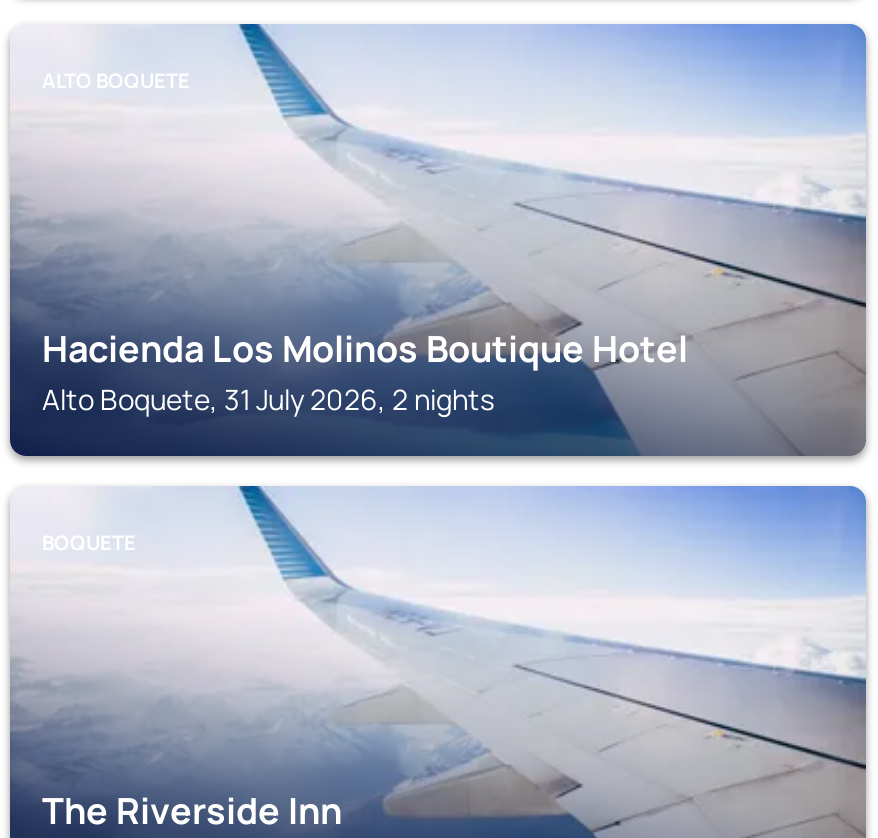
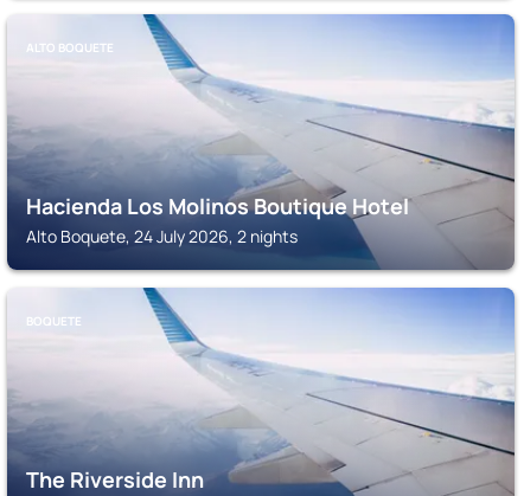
[42,380,494,418] Alto Boquete, 31 July 2026, 2 nights -> [26,225,298,247] Alto Boquete, 24 July 2026, 2 nights

